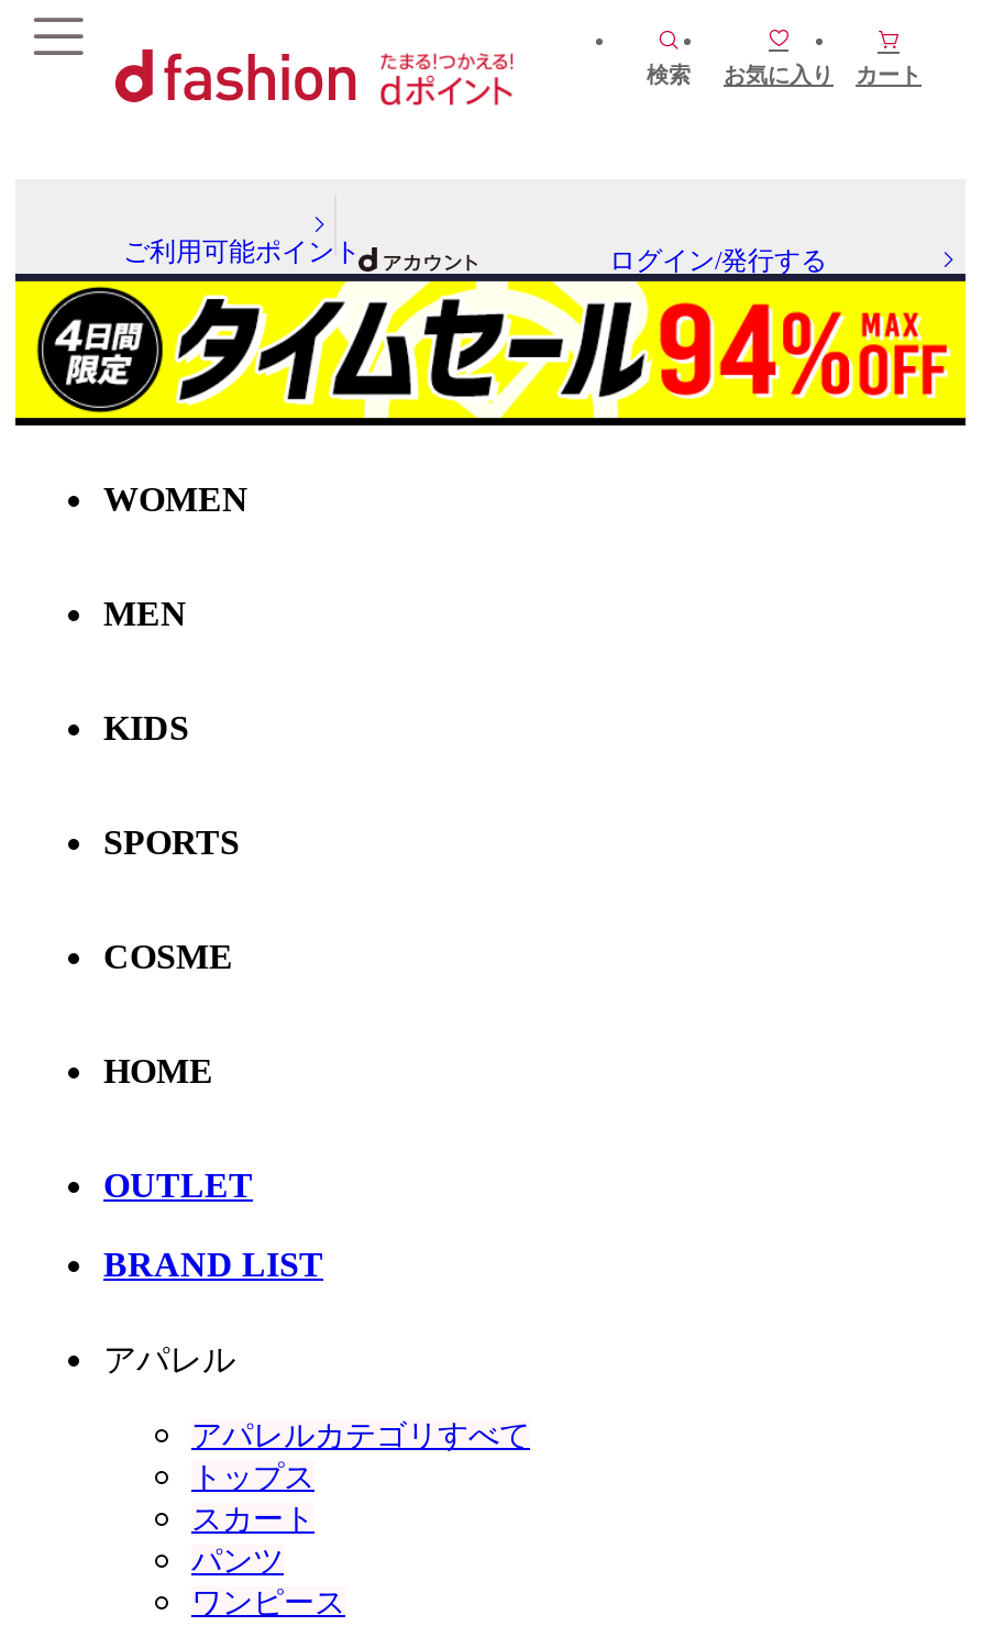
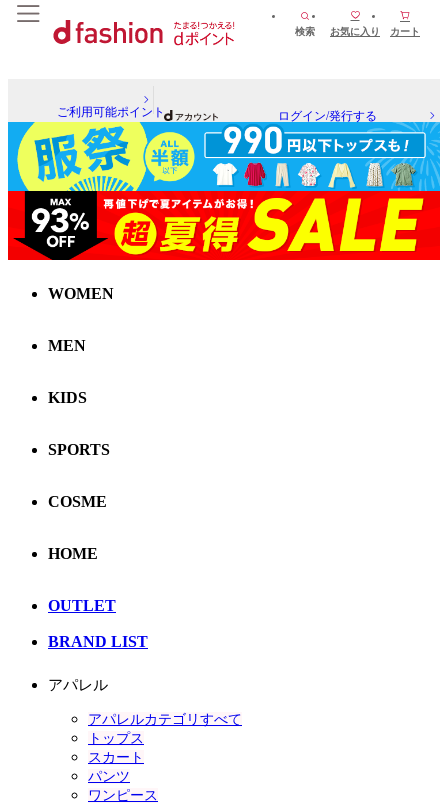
[13,272,968,428] [image] -> [7,121,441,261] [image]

